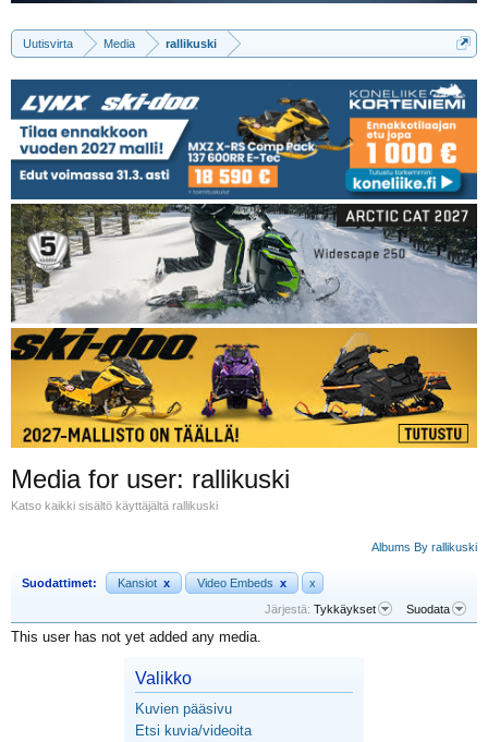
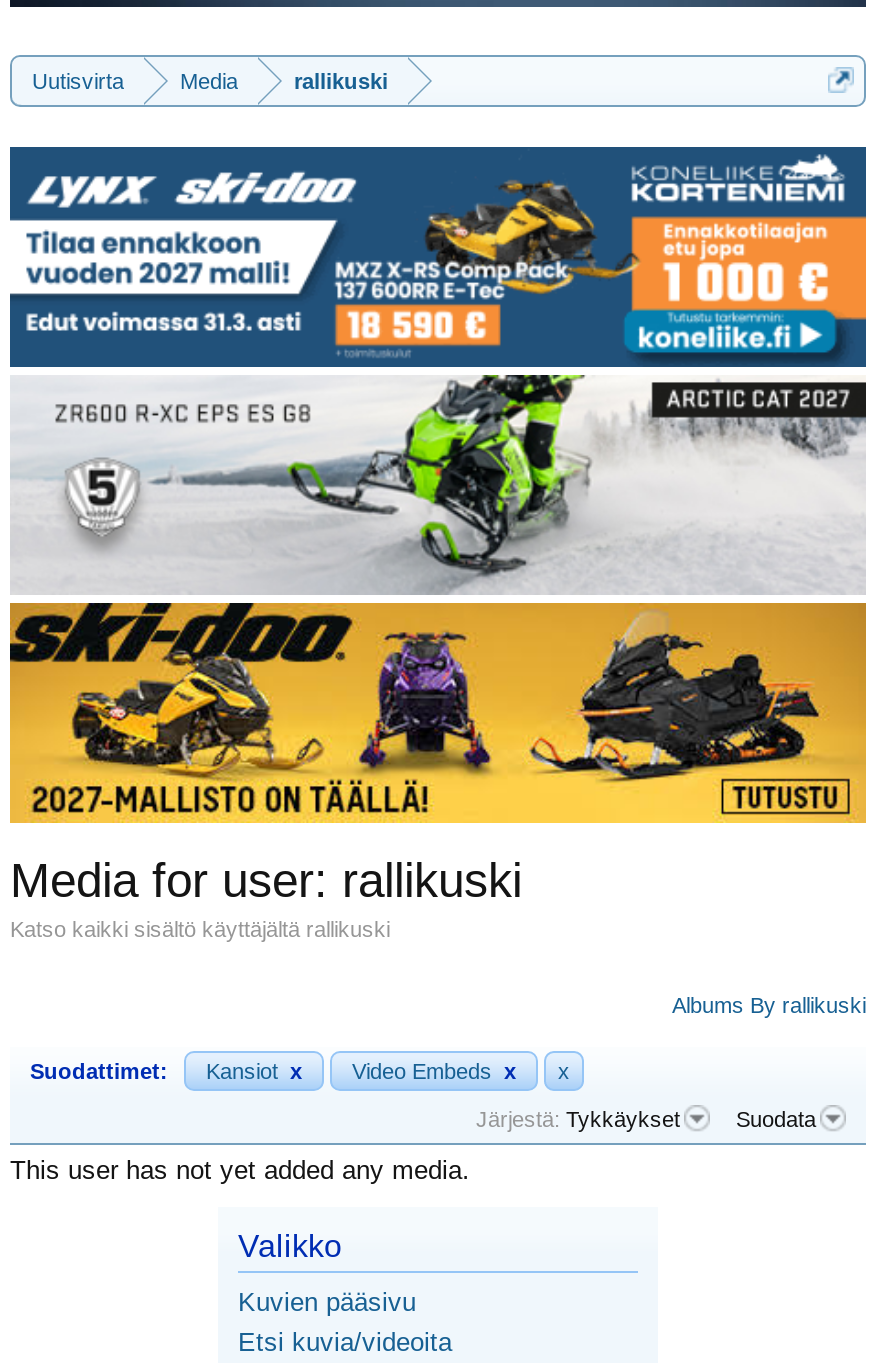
[10,203,478,324] [image] -> [10,373,866,593] [image]

